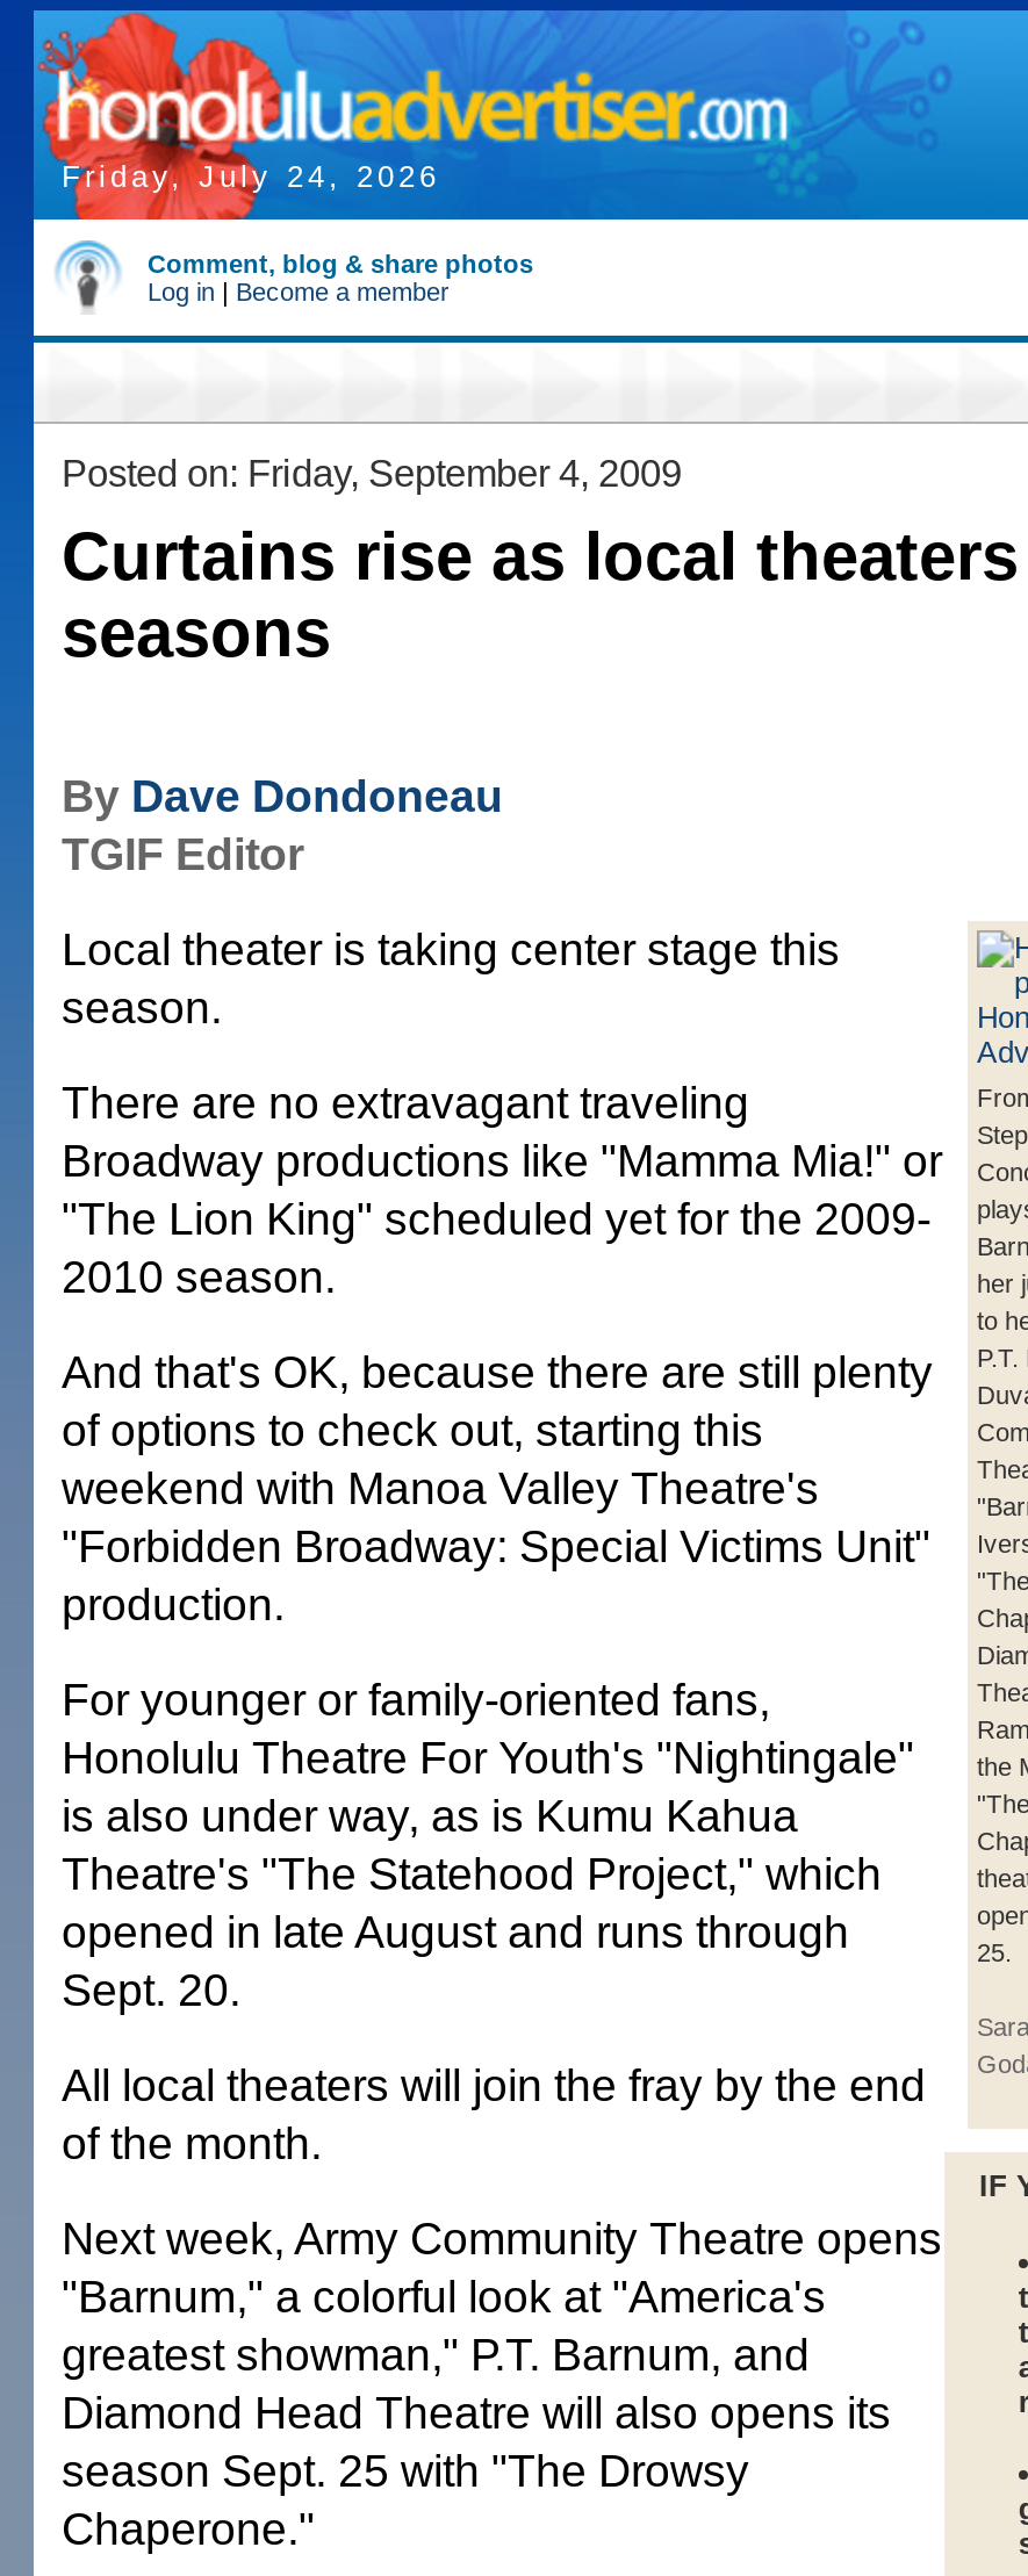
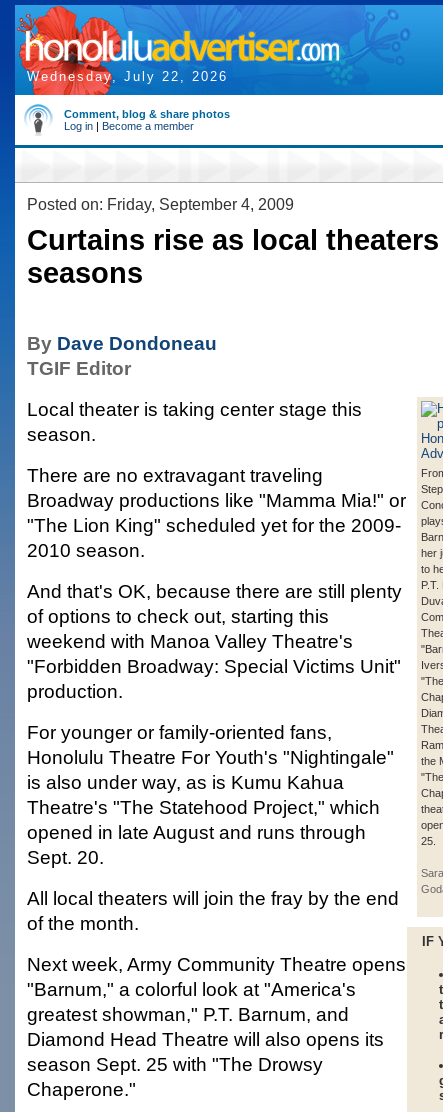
[62,159,440,194] Friday, July 24, 2026 -> [27,69,228,84] Wednesday, July 22, 2026

